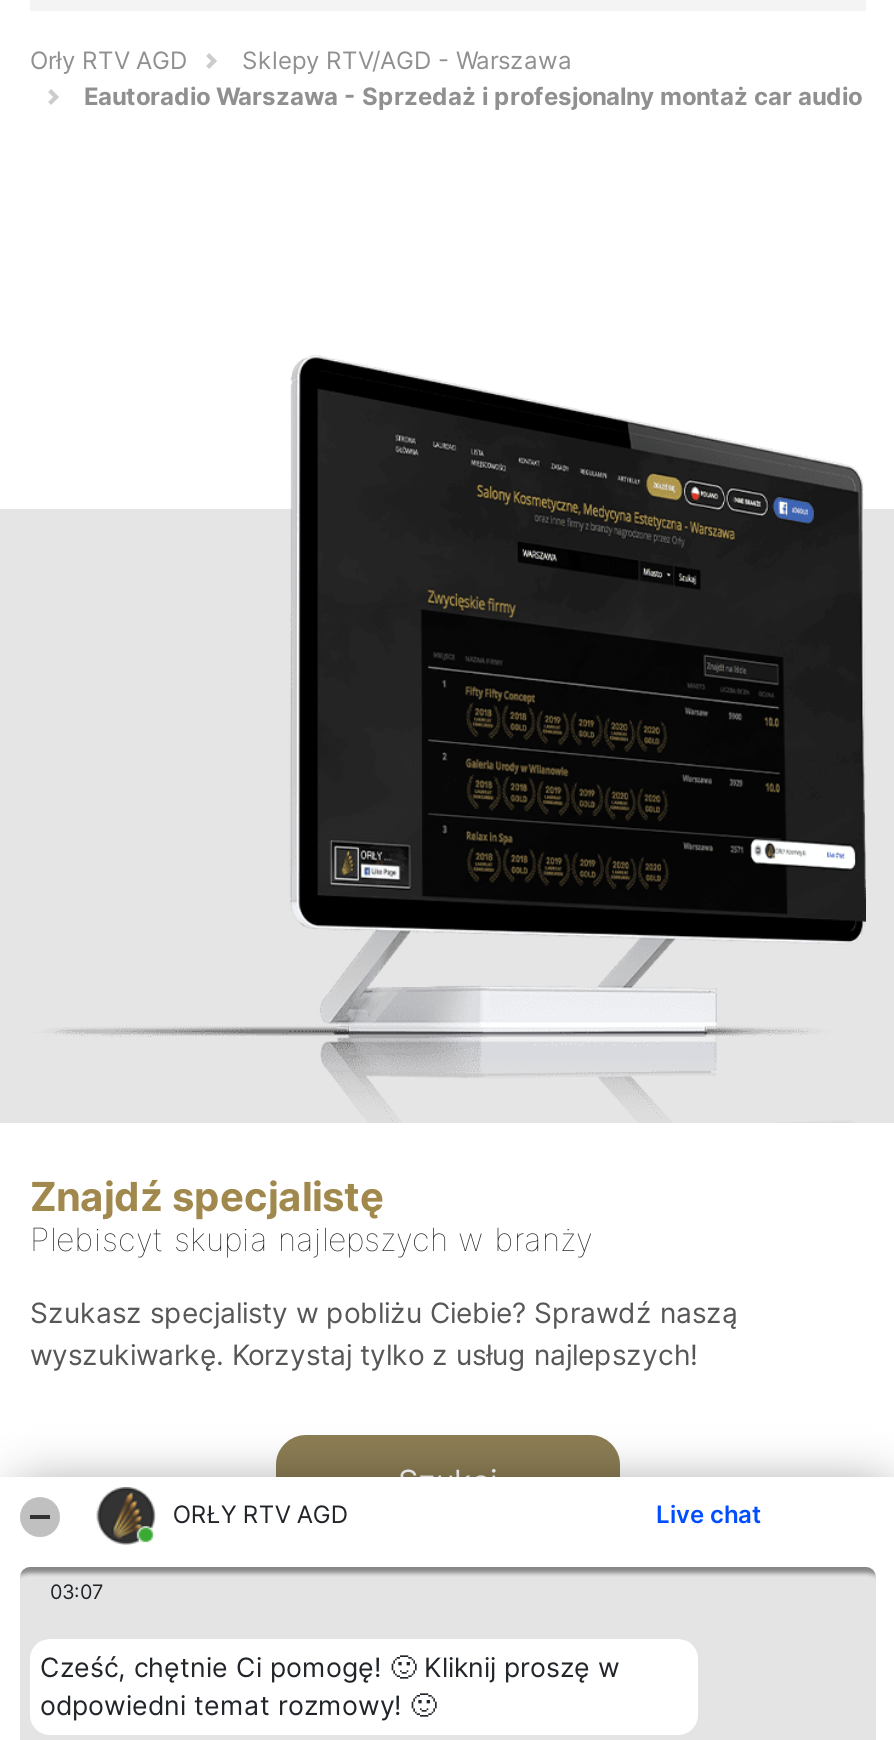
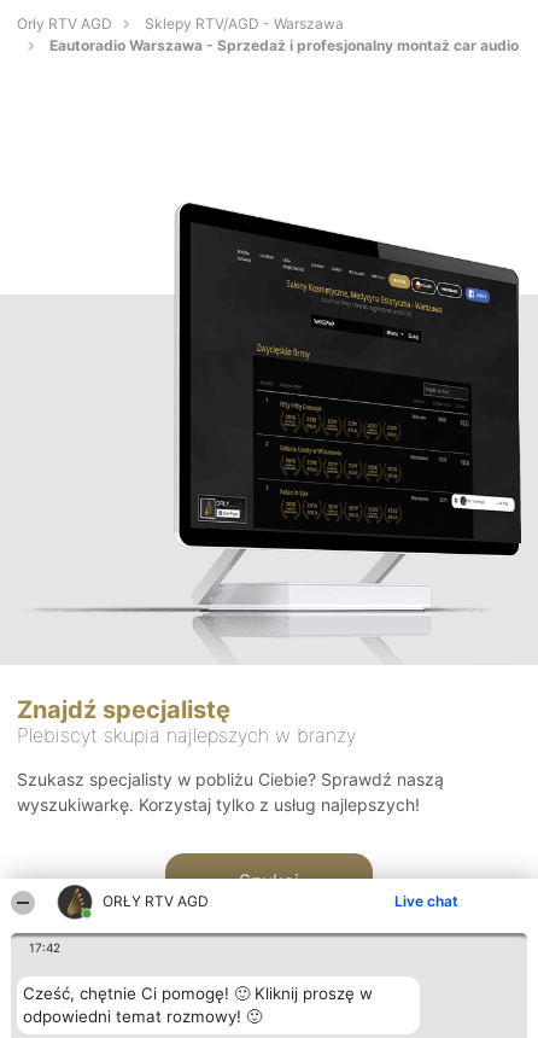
[50,1579,104,1603] 03:07 -> [29,940,60,955] 17:42

